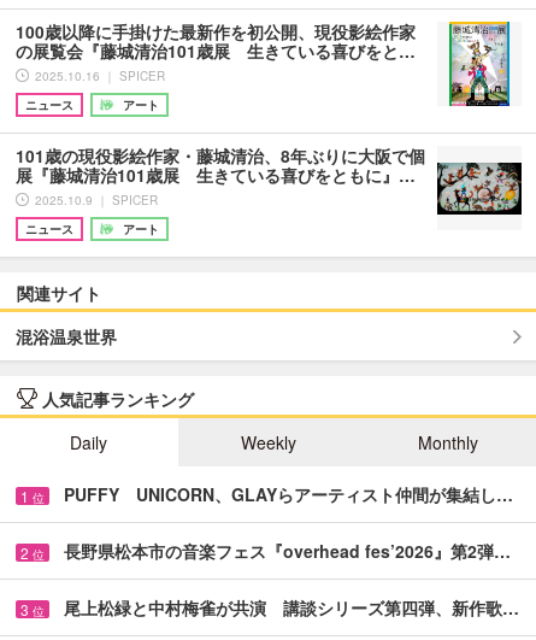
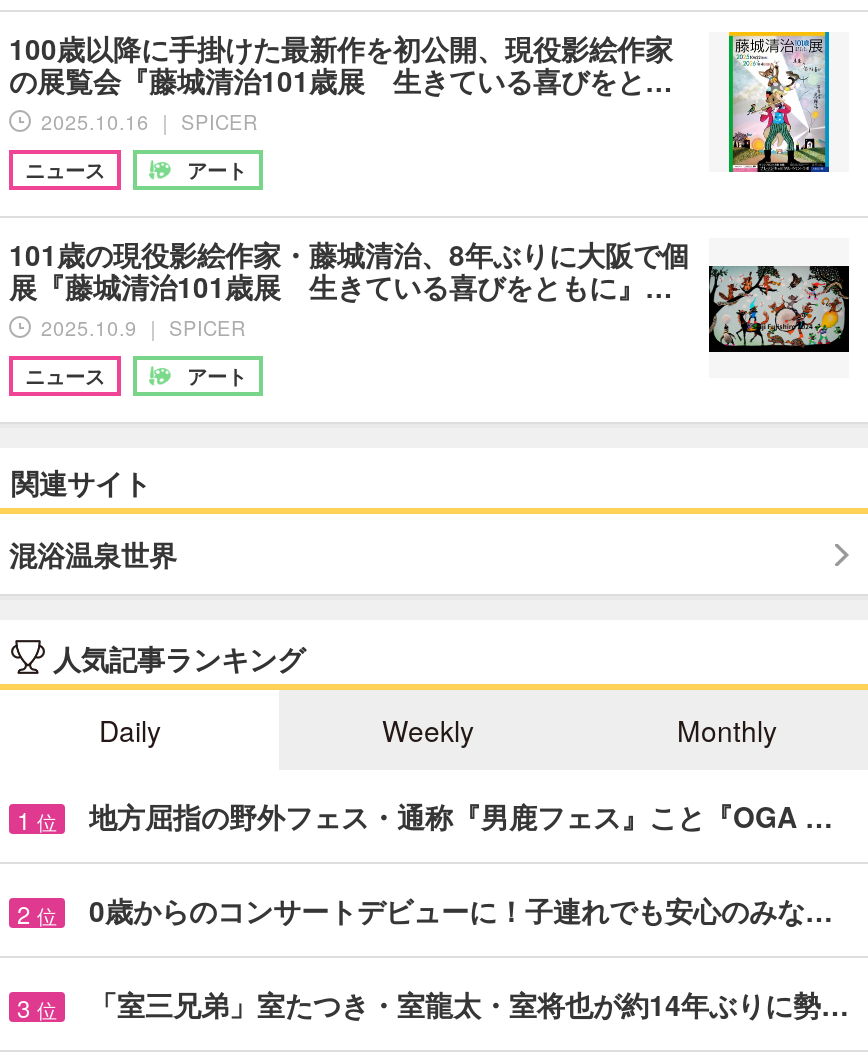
[64,483,513,507] PUFFY UNICORN、GLAYらアーティスト仲間が集結し… -> [89,797,833,837] 地方屈指の野外フェス・通称『男鹿フェス』こと『OGA …
[64,539,511,563] 長野県松本市の音楽フェス『overhead fes’2026』第2弾… -> [89,891,833,931] 0歳からのコンサートデビューに！子連れでも安心のみな…
[64,596,519,620] 尾上松緑と中村梅雀が共演 講談シリーズ第四弾、新作歌… -> [89,985,849,1025] 「室三兄弟」室たつき・室龍太・室将也が約14年ぶりに勢…

